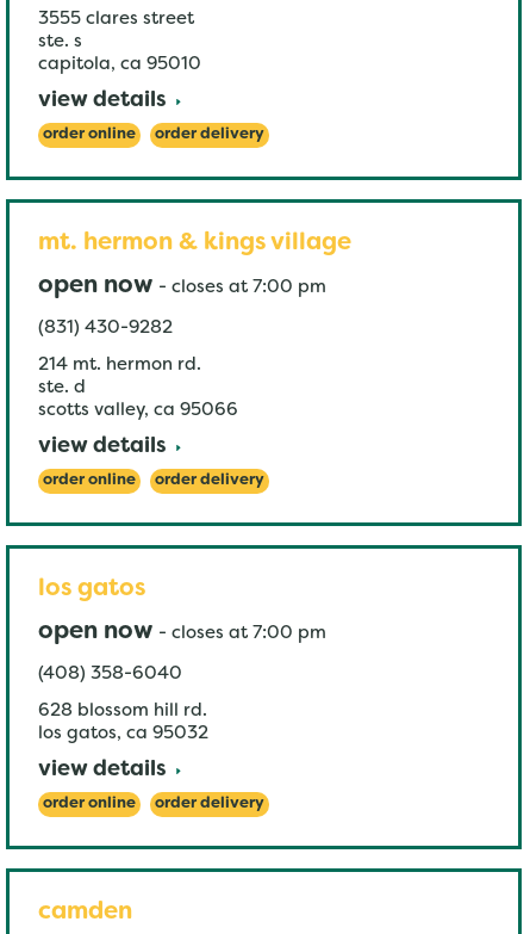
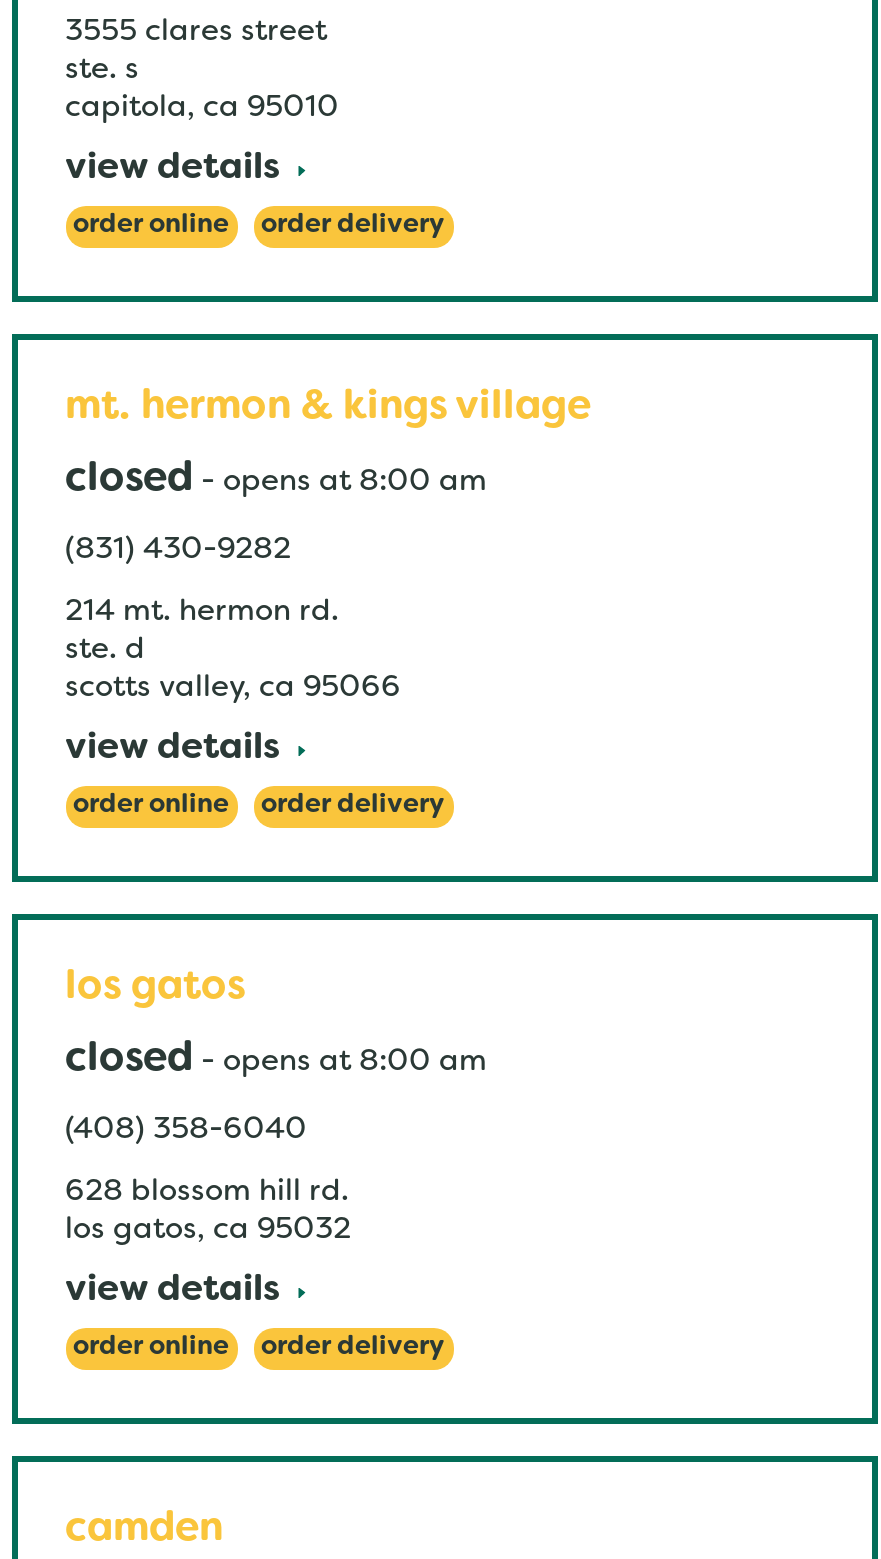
[38,276,326,297] open now - closes at 7:00 pm -> [65,462,487,498] closed - opens at 8:00 am
[38,621,326,643] open now - closes at 7:00 pm -> [65,1042,487,1078] closed - opens at 8:00 am

